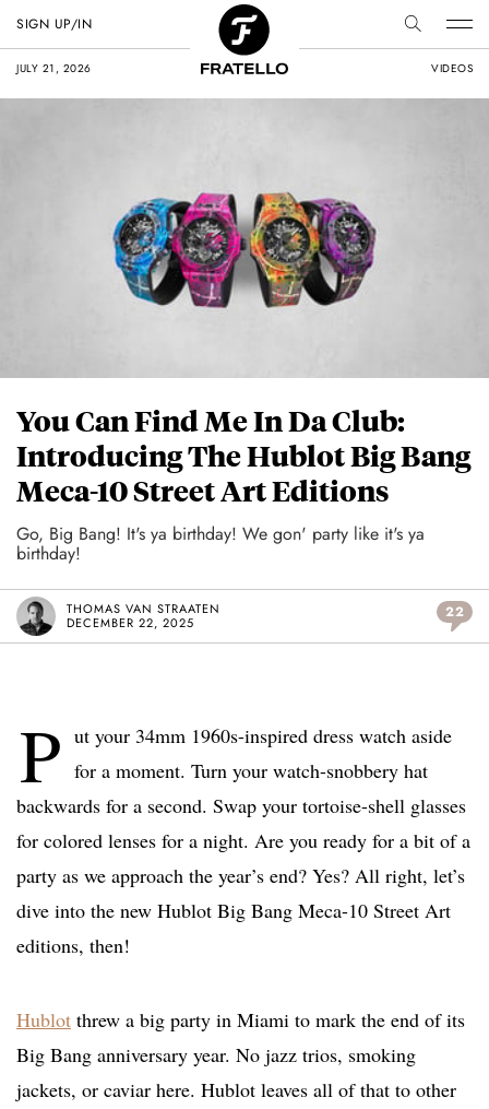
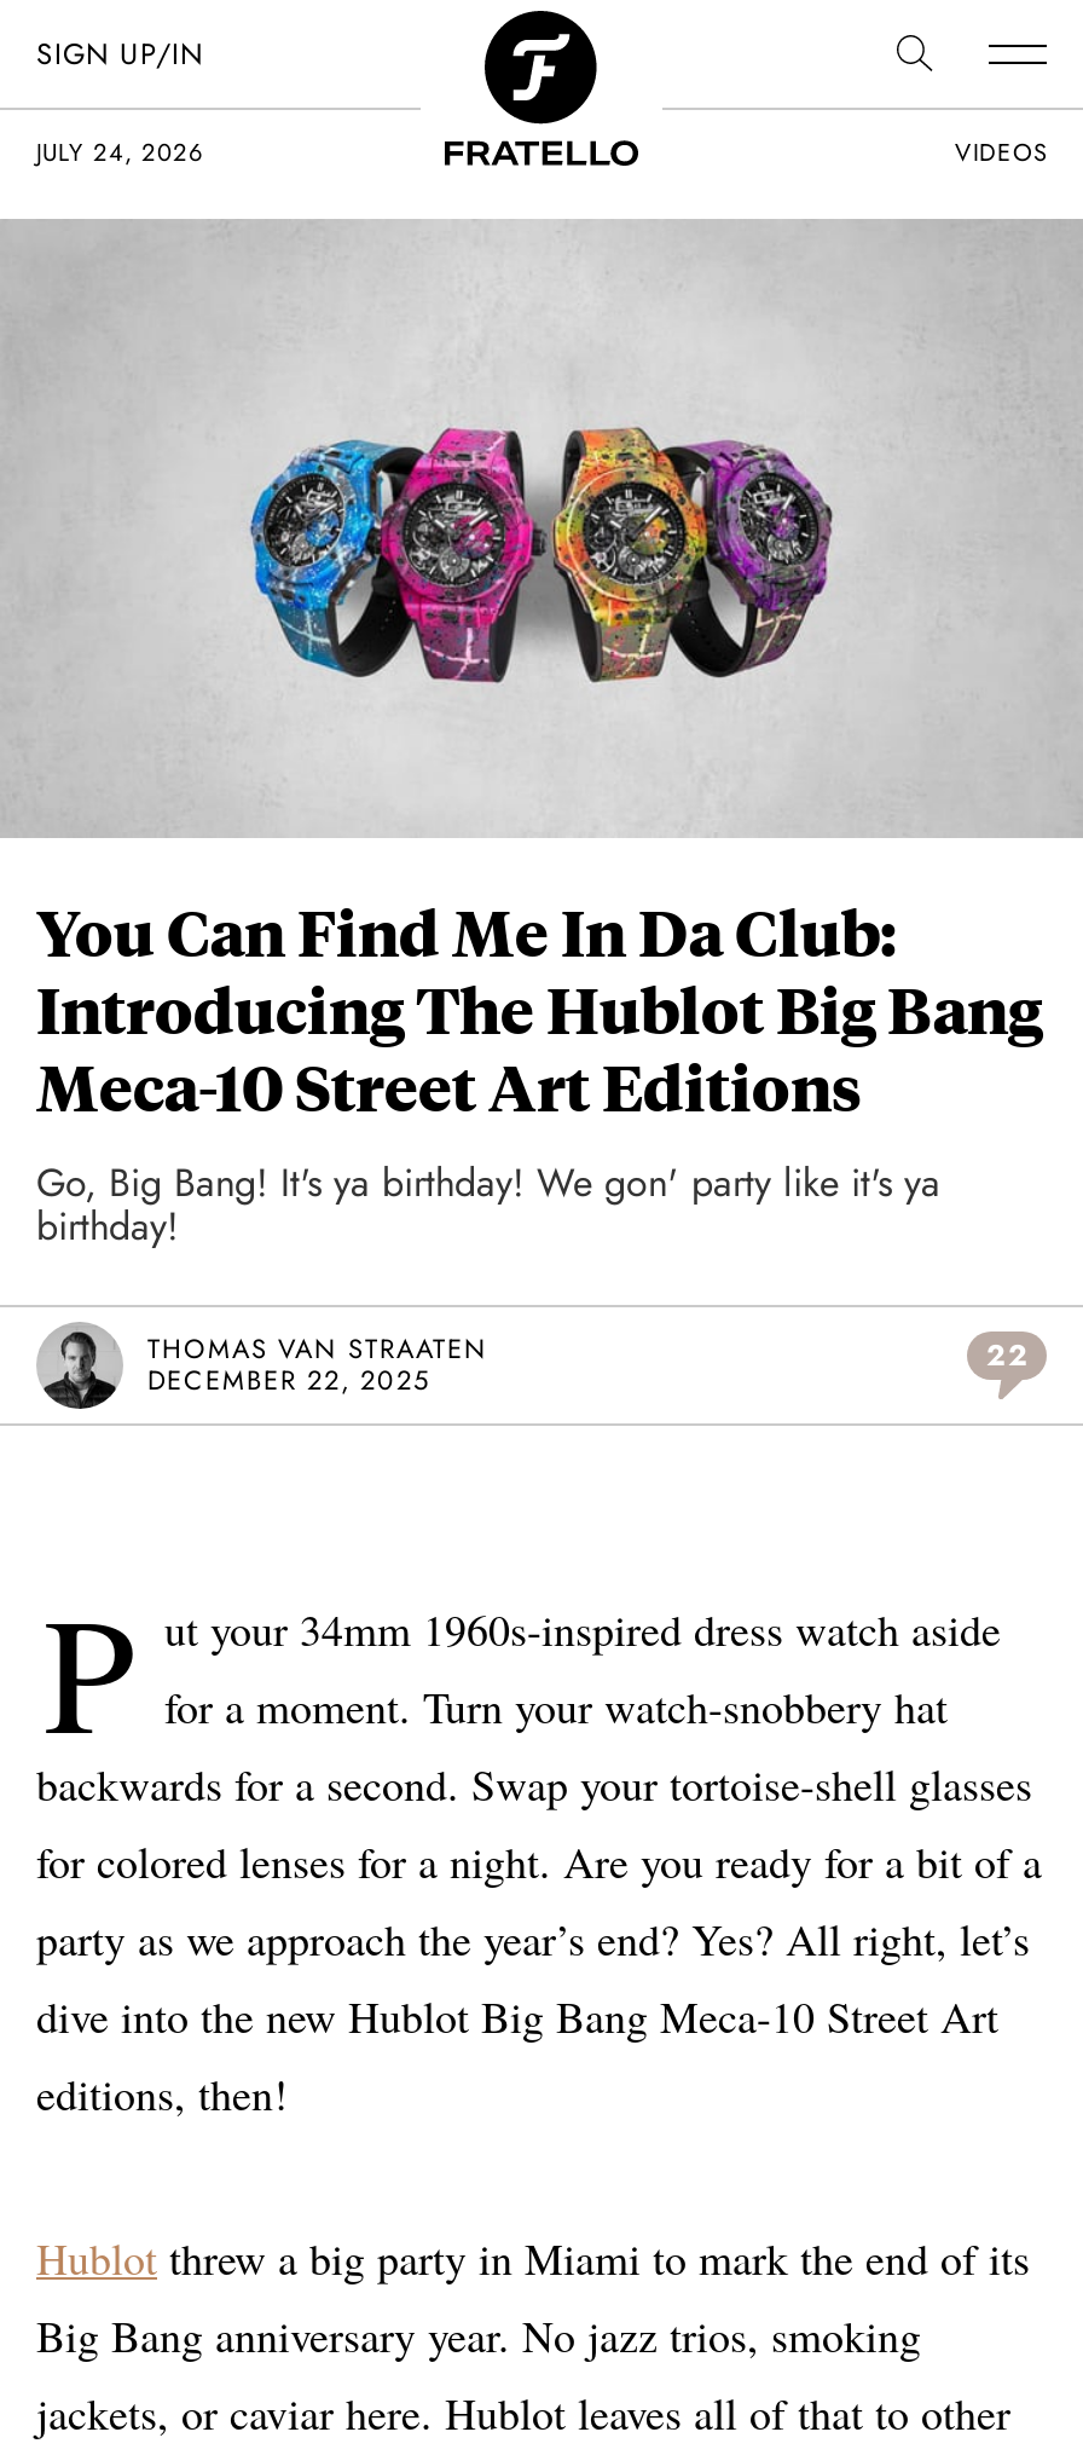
[16,60,91,76] JULY 21, 2026 -> [36,134,204,171] JULY 24, 2026

